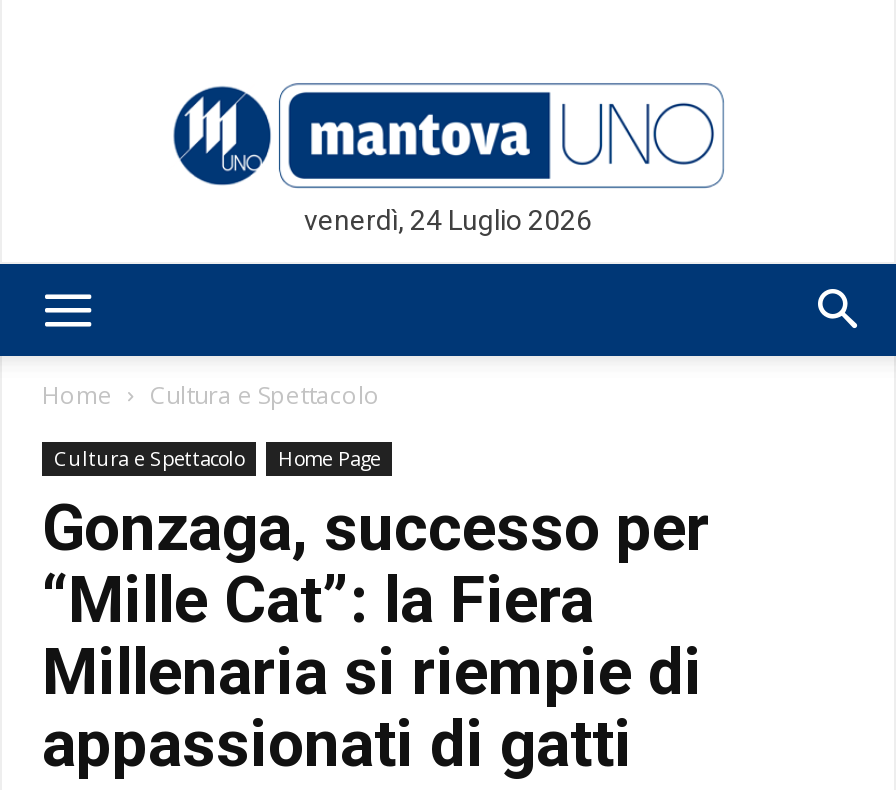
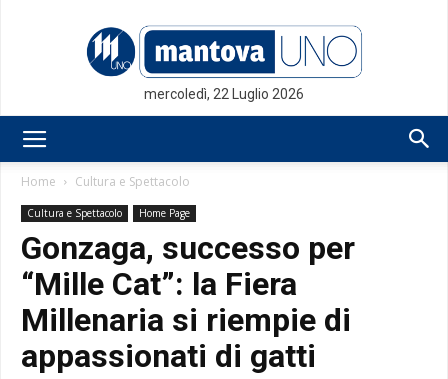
[304,204,592,236] venerdì, 24 Luglio 2026 -> [144,86,304,102] mercoledì, 22 Luglio 2026

